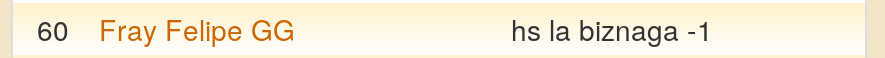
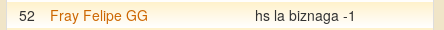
[37,9,295,49] 60 Fray Felipe GG -> [19,5,148,25] 52 Fray Felipe GG

